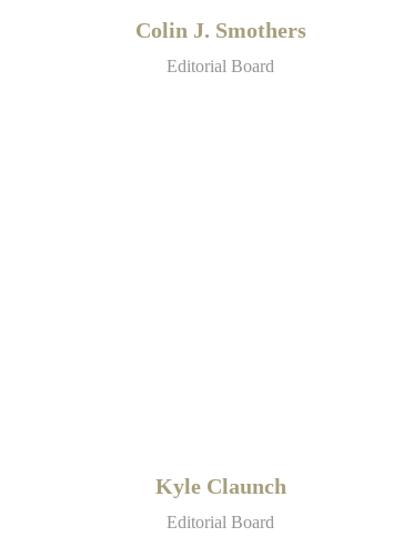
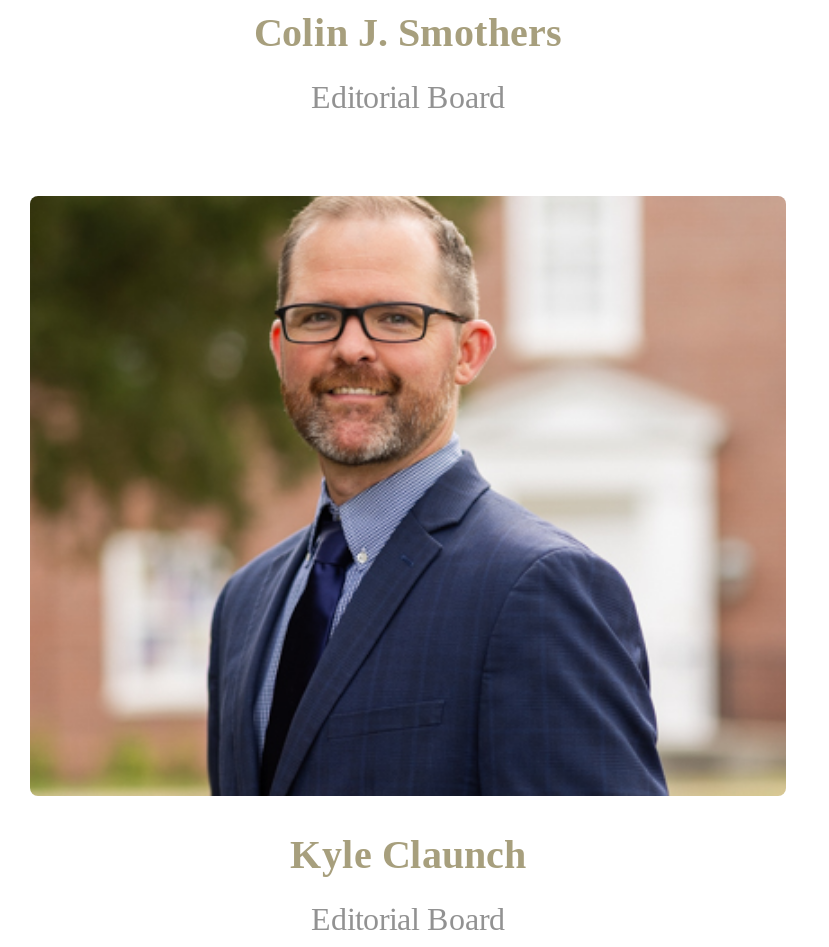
none -> [28,194,788,798] [image]

